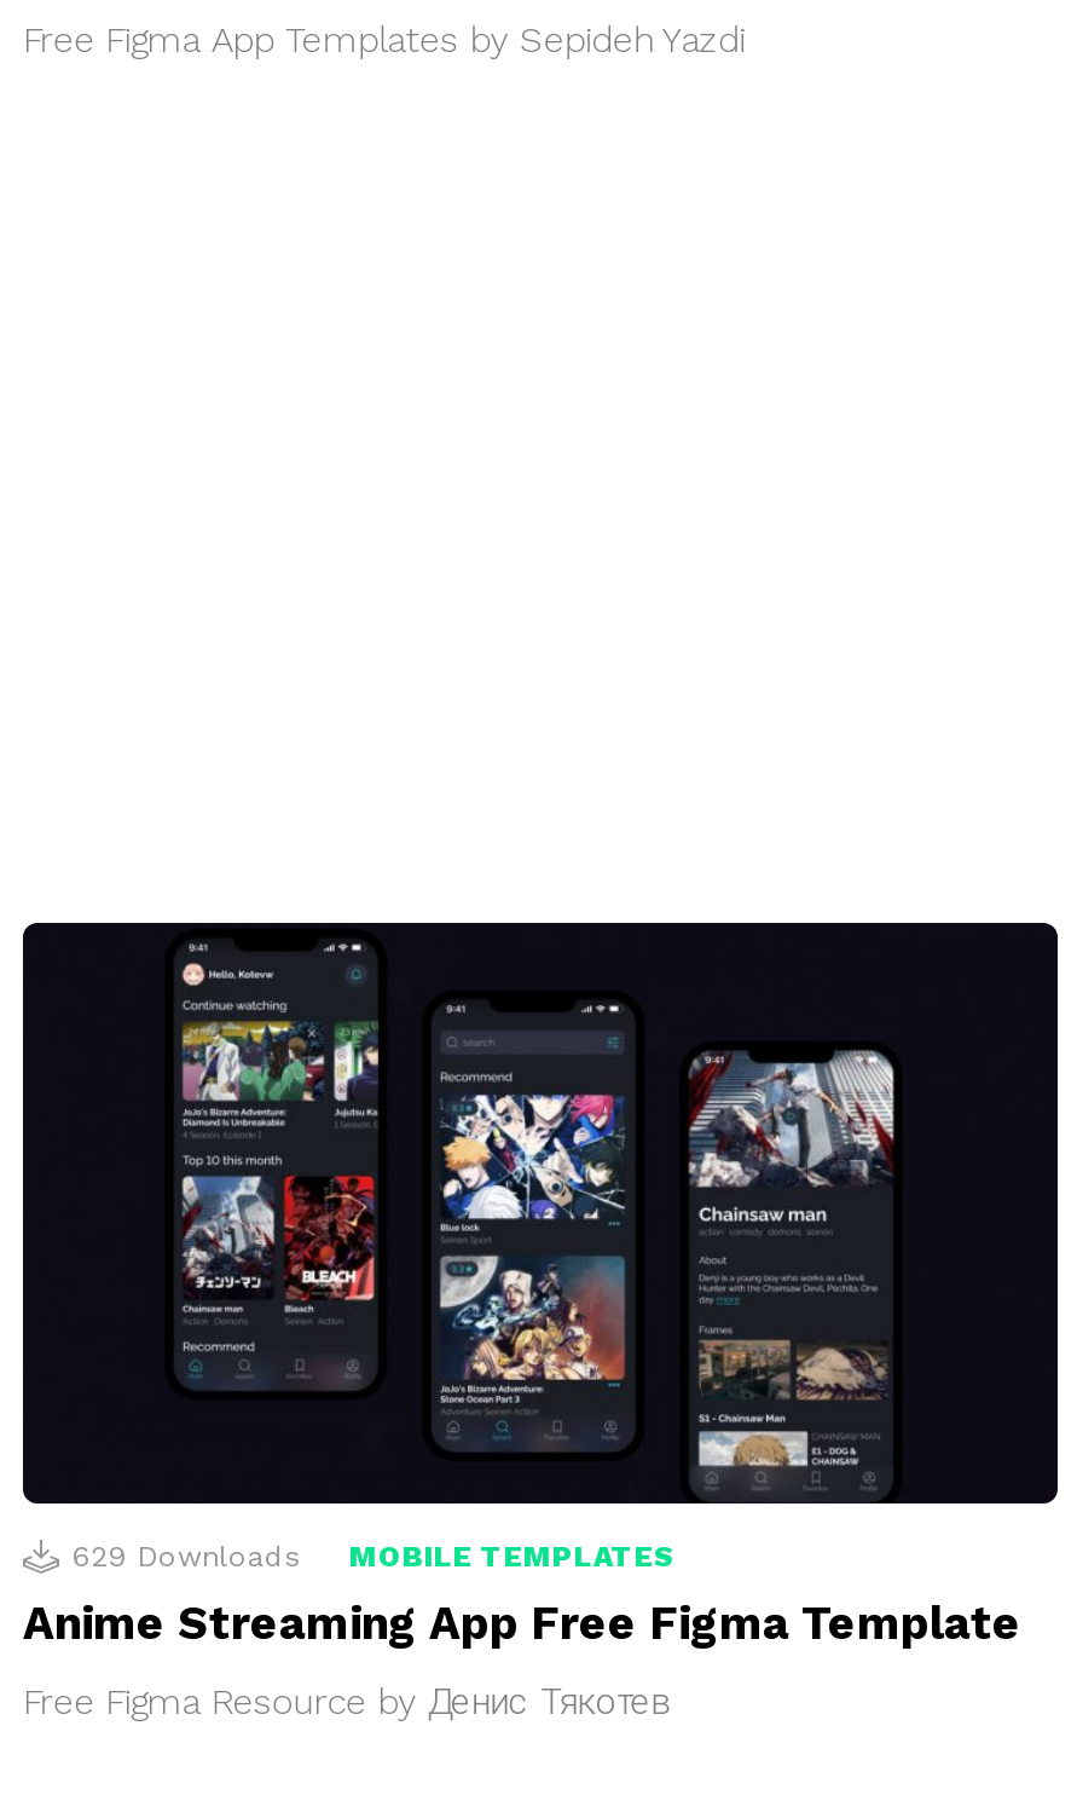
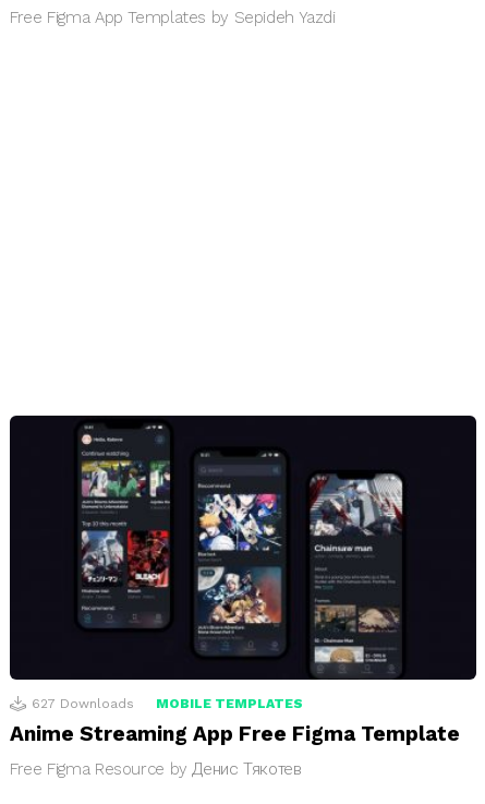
[71,1540,676,1573] 629 Downloads MOBILE TEMPLATES -> [32,695,303,711] 627 Downloads MOBILE TEMPLATES

